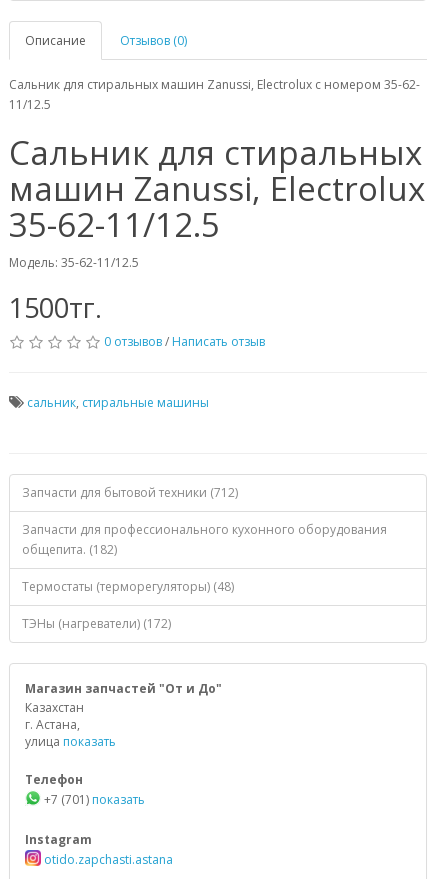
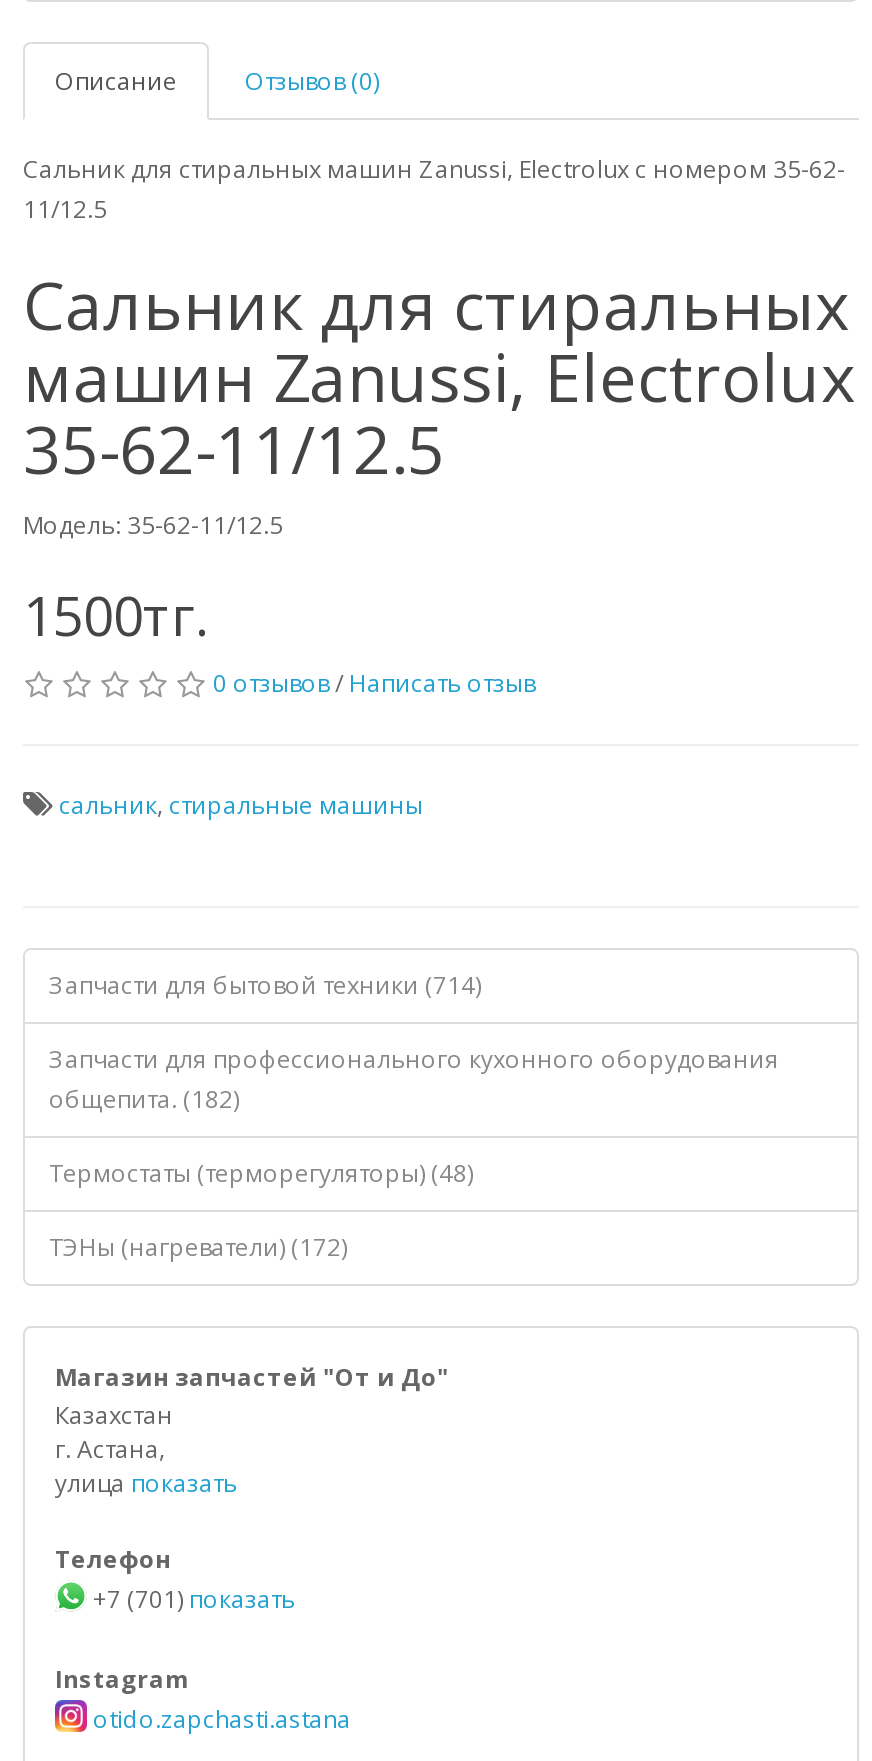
[22,484,238,501] Запчасти для бытовой техники (712) -> [49,968,481,1002] Запчасти для бытовой техники (714)

